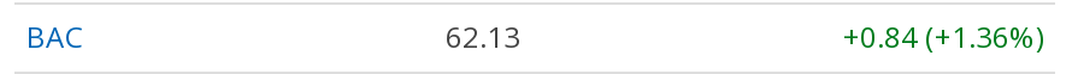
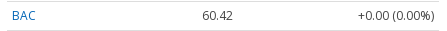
[446,16,520,57] 62.13 -> [202,7,233,24] 60.42
[843,16,1043,57] +0.84 (+1.36%) -> [358,7,434,24] +0.00 (0.00%)

